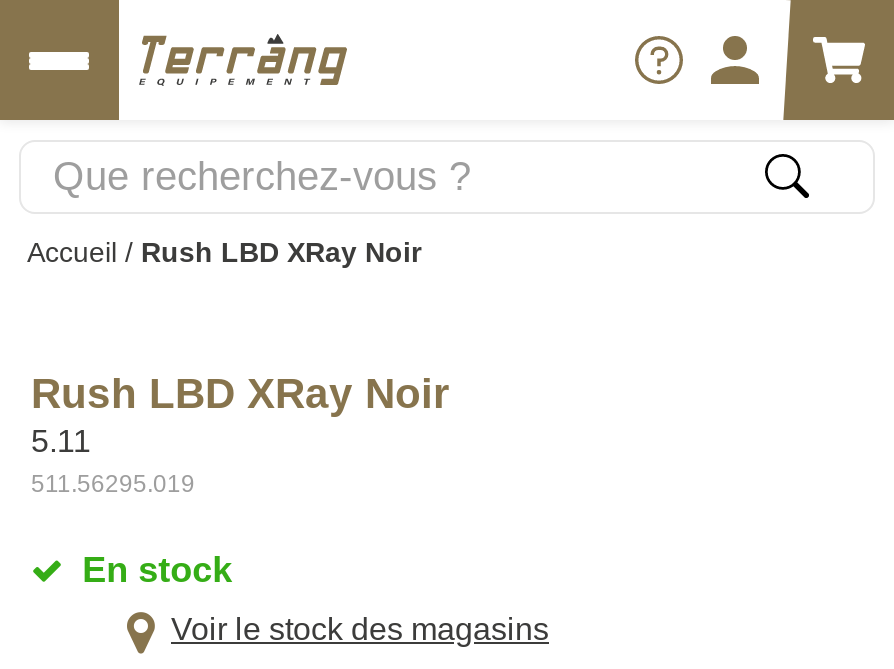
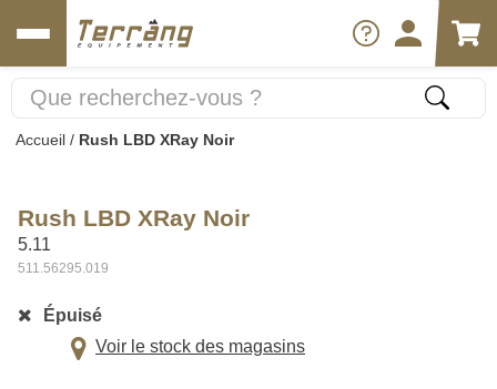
[82,550,232,590] En stock -> [43,306,102,324] Épuisé

